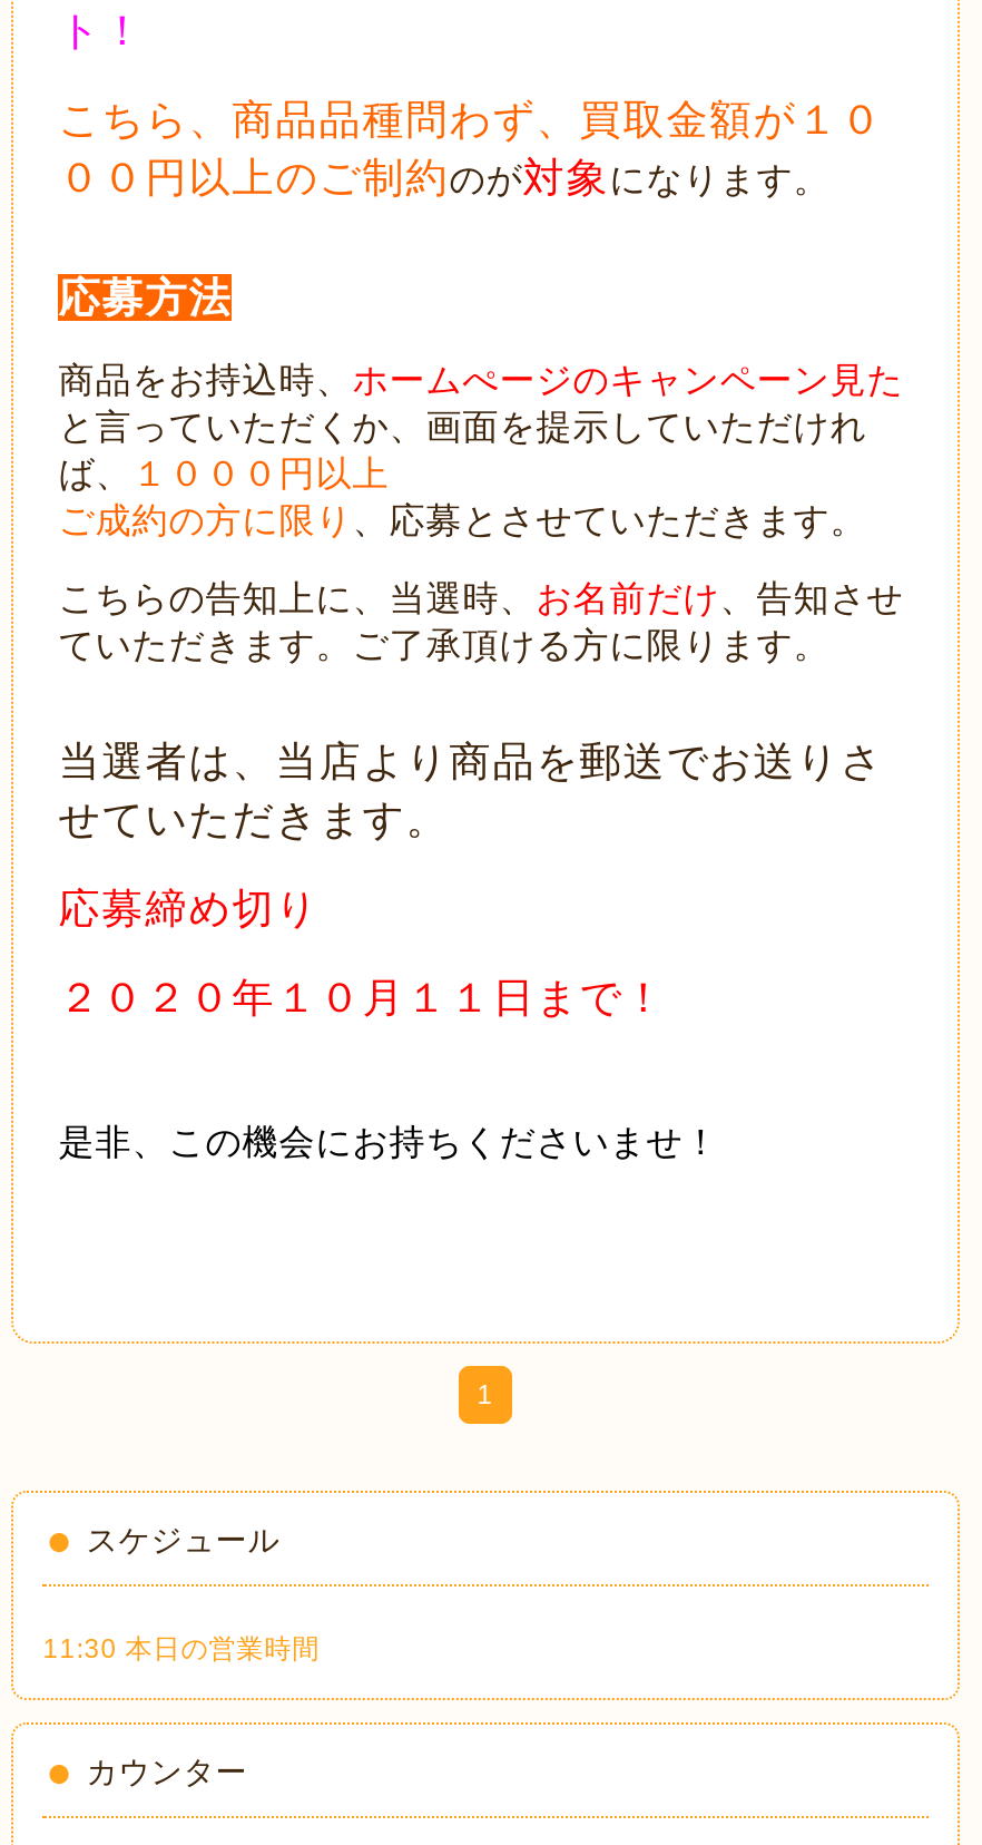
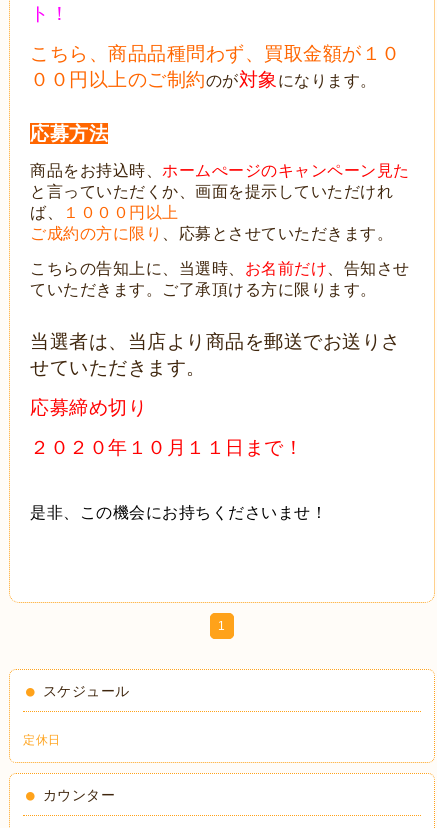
[43,1633,320,1664] 11:30 本日の営業時間 -> [23,733,61,747] 定休日

